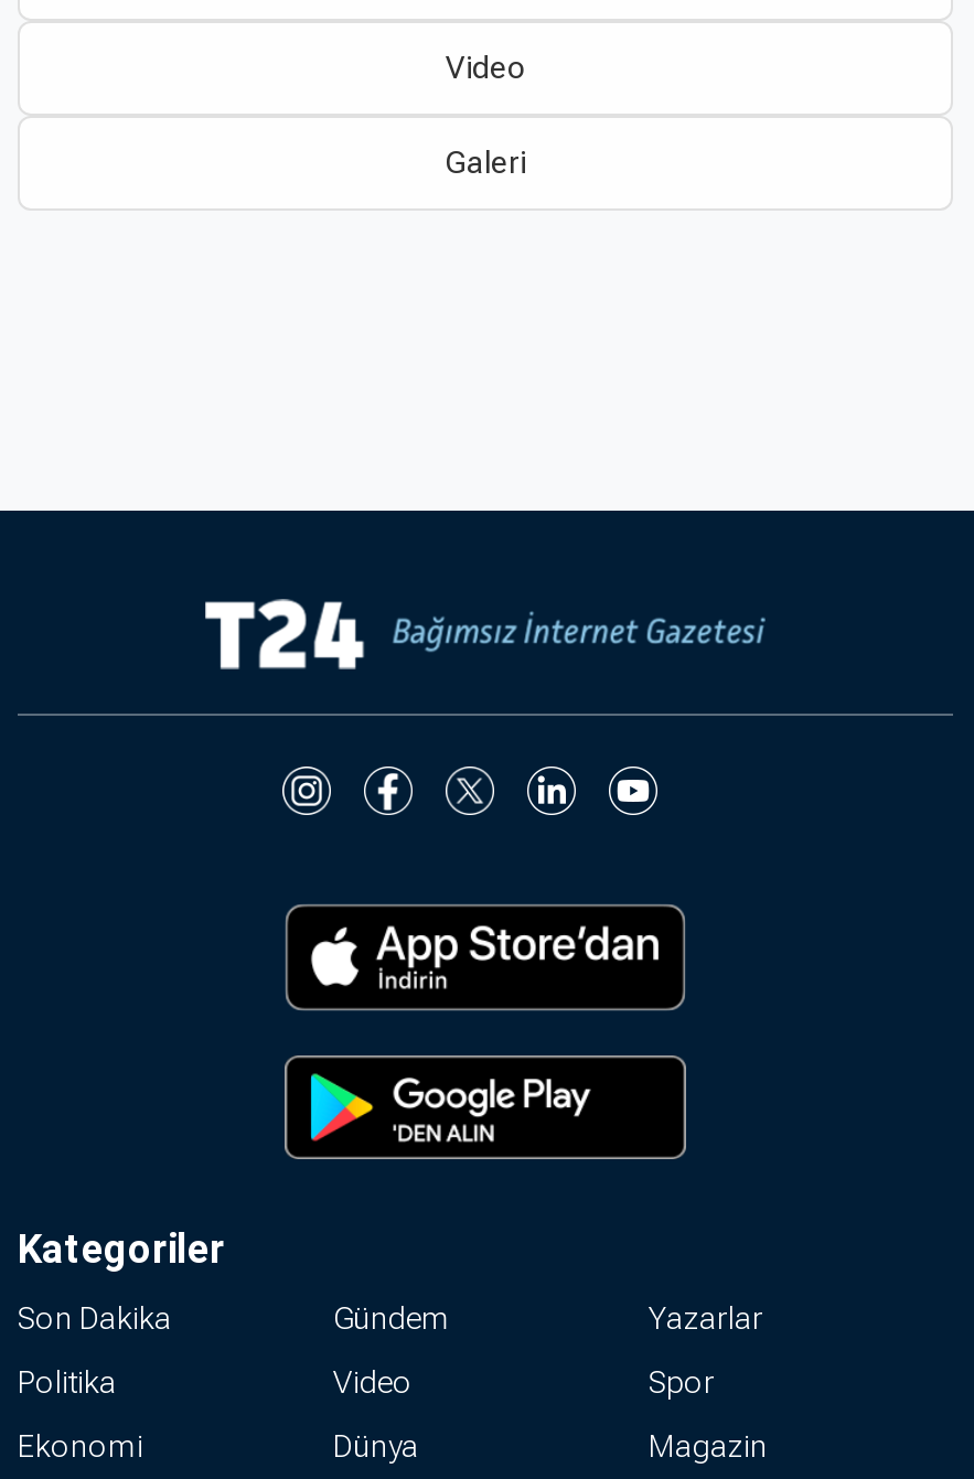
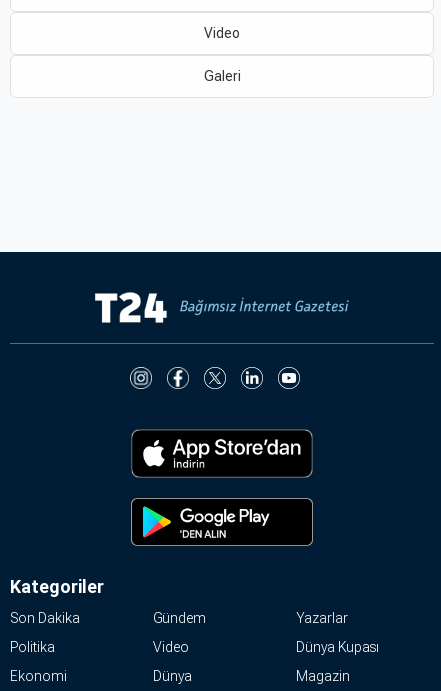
[649,1365,715,1401] Spor -> [296,639,379,655] Dünya Kupası

